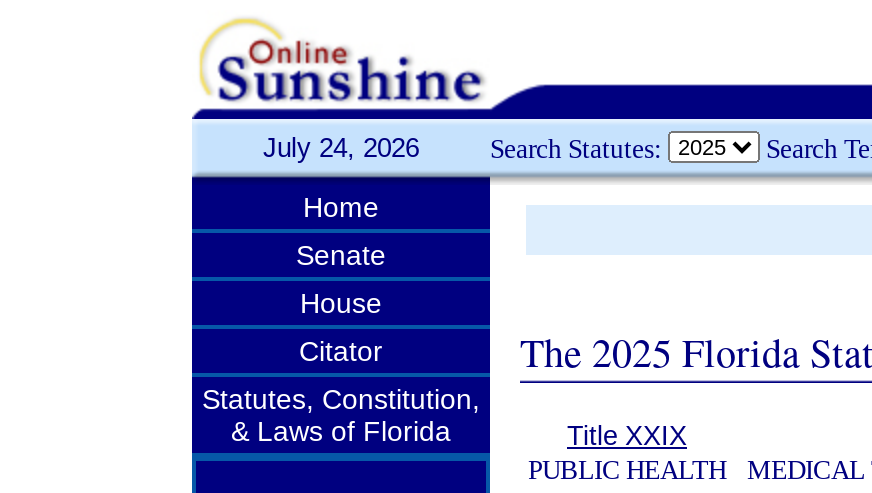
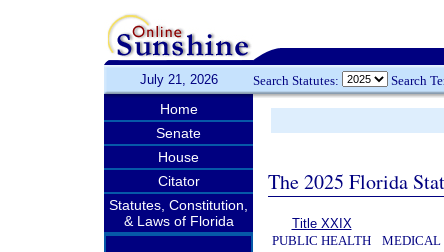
[263,133,419,163] July 24, 2026 -> [139,72,217,87] July 21, 2026

